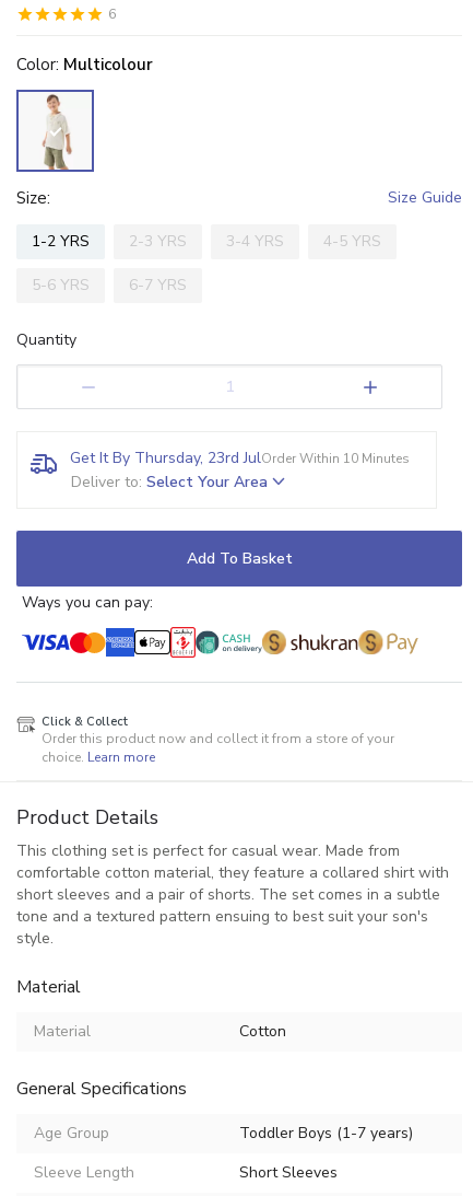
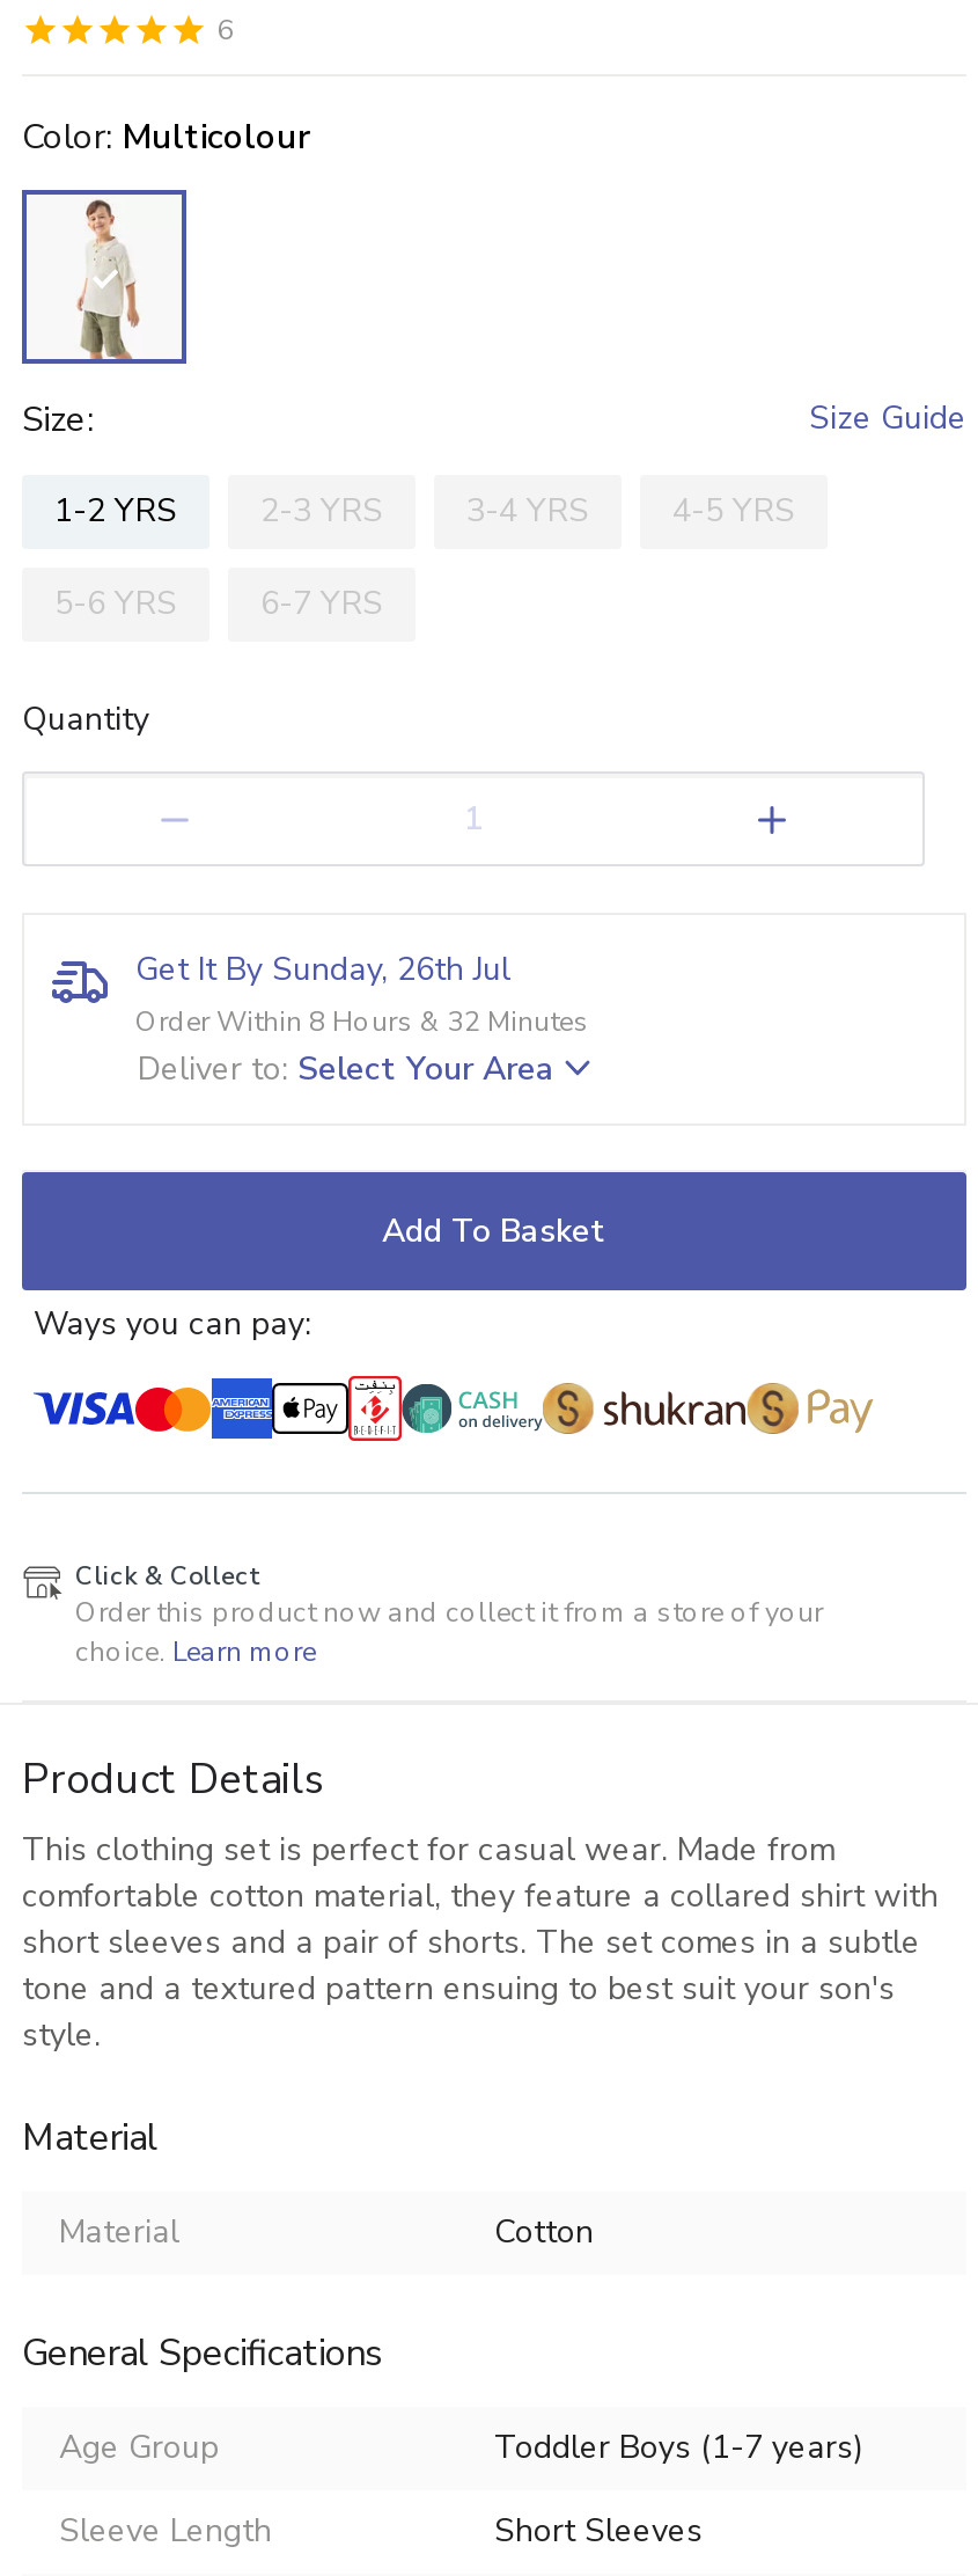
[70,448,410,469] Get It By Thursday, 23rd JulOrder Within 10 Minutes -> [135,948,589,1040] Get It By Sunday, 26th Jul | Order Within 8 Hours & 32 Minutes

